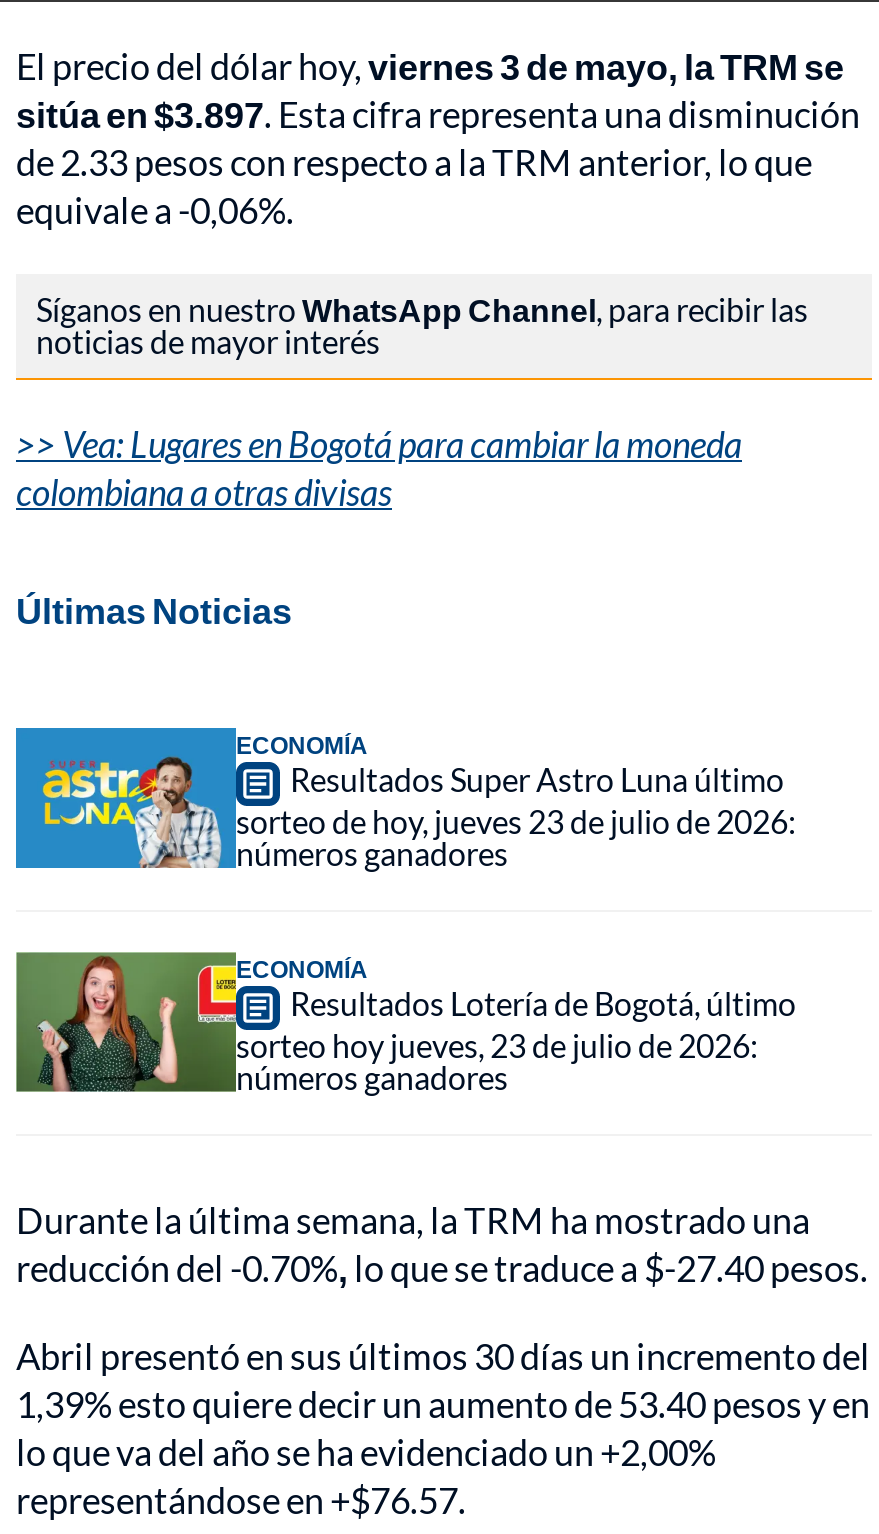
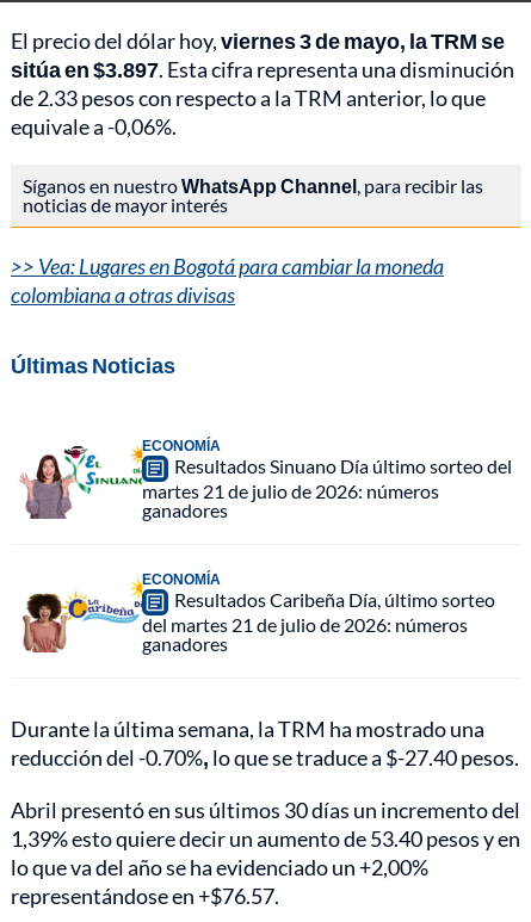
[14,726,796,872] [image] | Resultados Super Astro Luna último | sorteo de hoy, jueves 23 de julio de 2026: | números ganadores -> [11,435,512,521] [image] | Resultados Sinuano Día último sorteo del | martes 21 de julio de 2026: números | ganadores
[14,950,796,1096] [image] | Resultados Lotería de Bogotá, último | sorteo hoy jueves, 23 de julio de 2026: | números ganadores -> [11,569,495,655] [image] | Resultados Caribeña Día, último sorteo | del martes 21 de julio de 2026: números | ganadores

